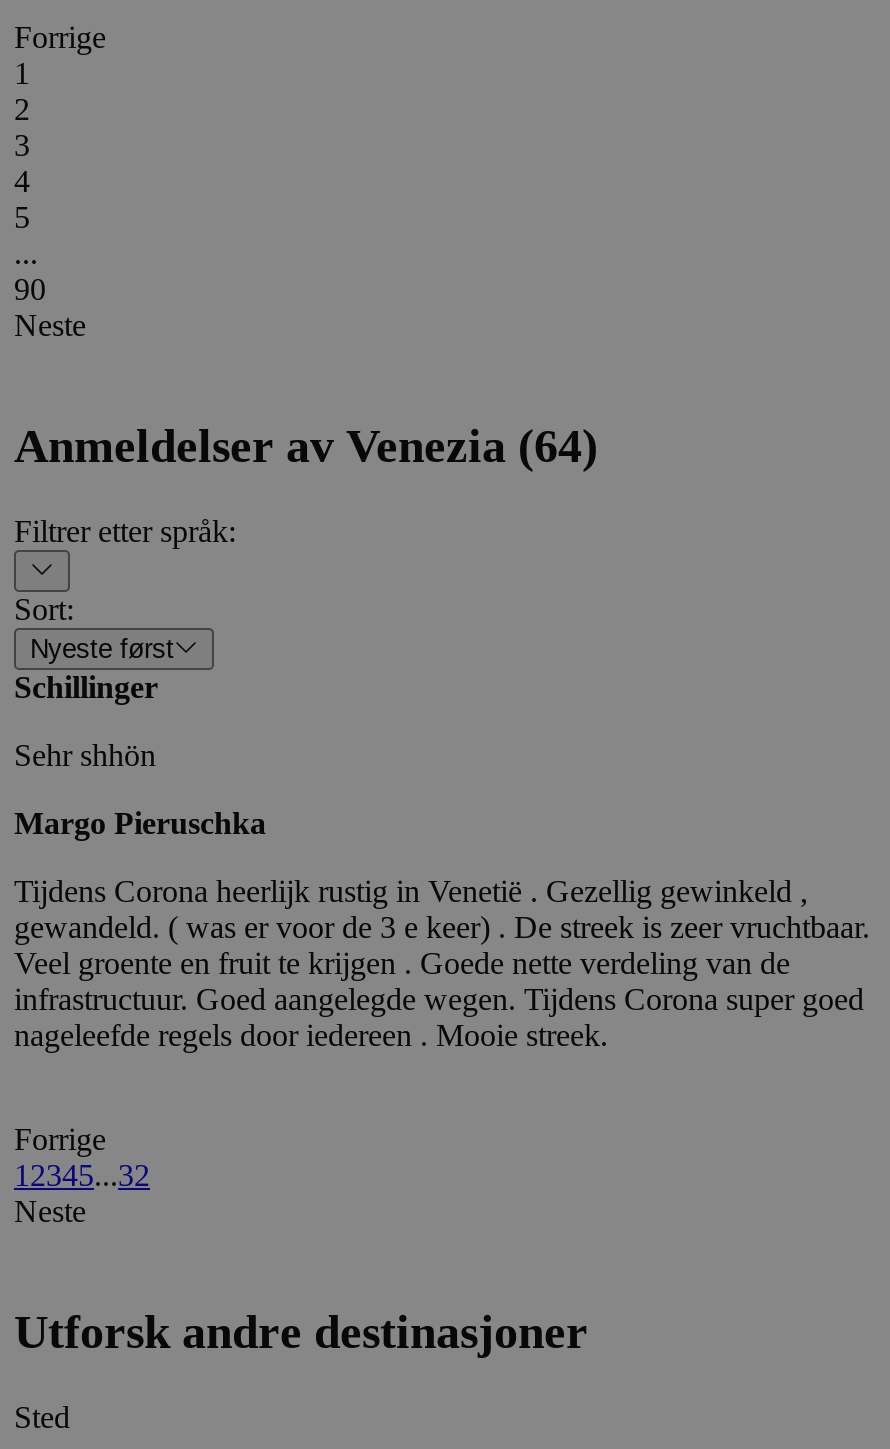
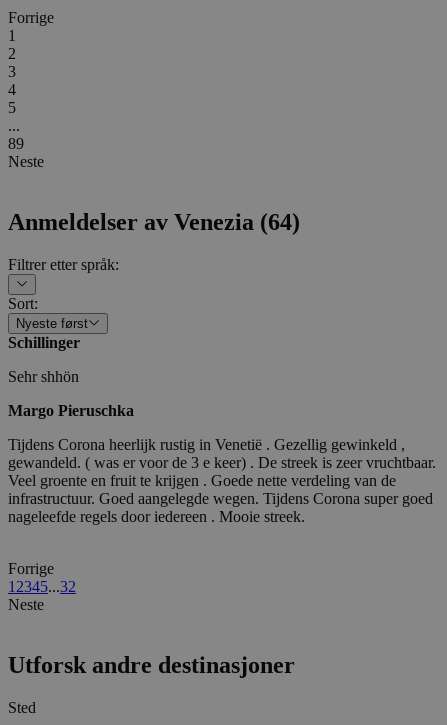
[14,272,46,306] 90 -> [8,135,24,152] 89

